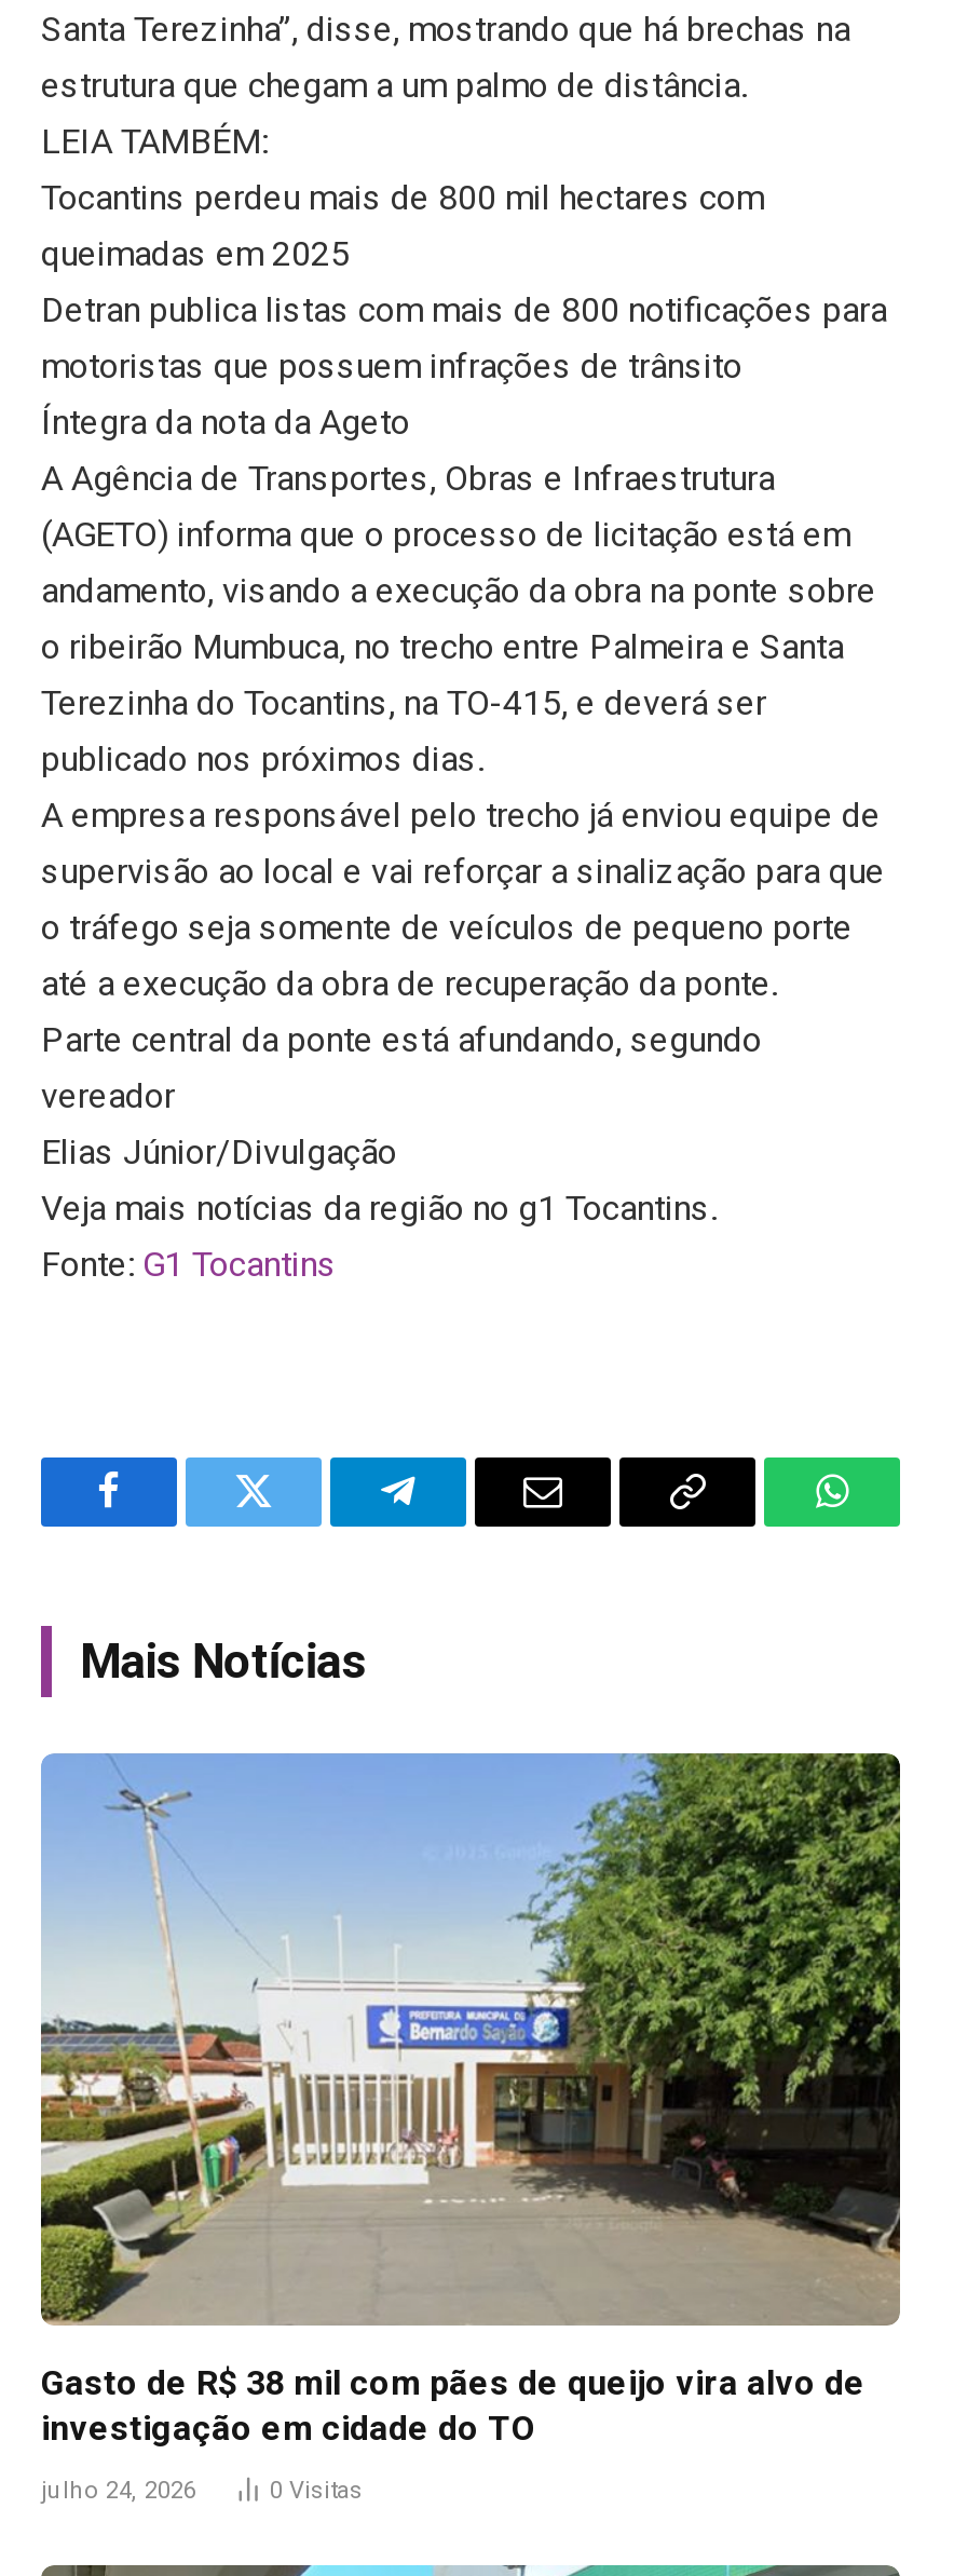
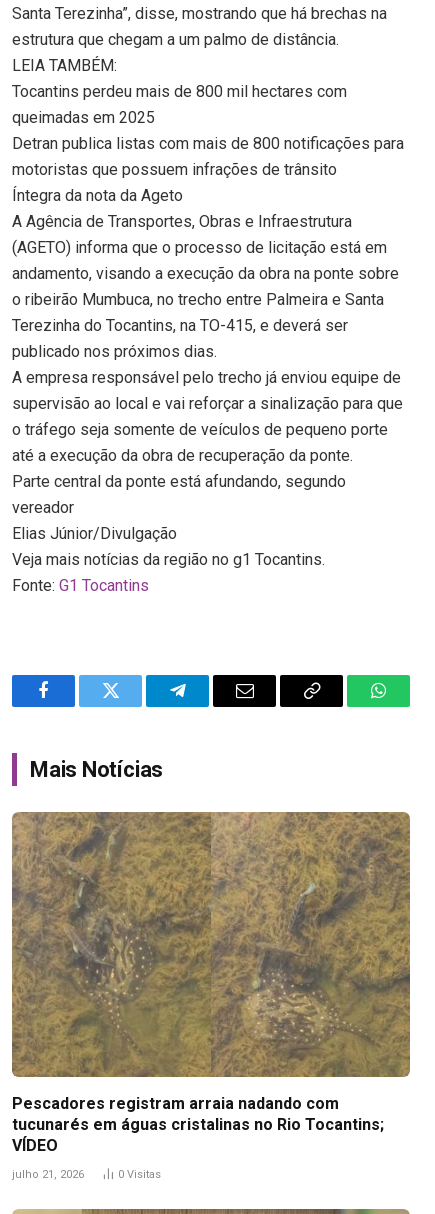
[39,1751,902,2449] [image] | Gasto de R$ 38 mil com pães de queijo vira alvo de | investigação em cidade do TO -> [11,811,411,1155] [image] | Pescadores registram arraia nadando com | tucunarés em águas cristalinas no Rio Tocantins; | VÍDEO
[41,2477,196,2505] julho 24, 2026 -> [12,1168,84,1181] julho 21, 2026

